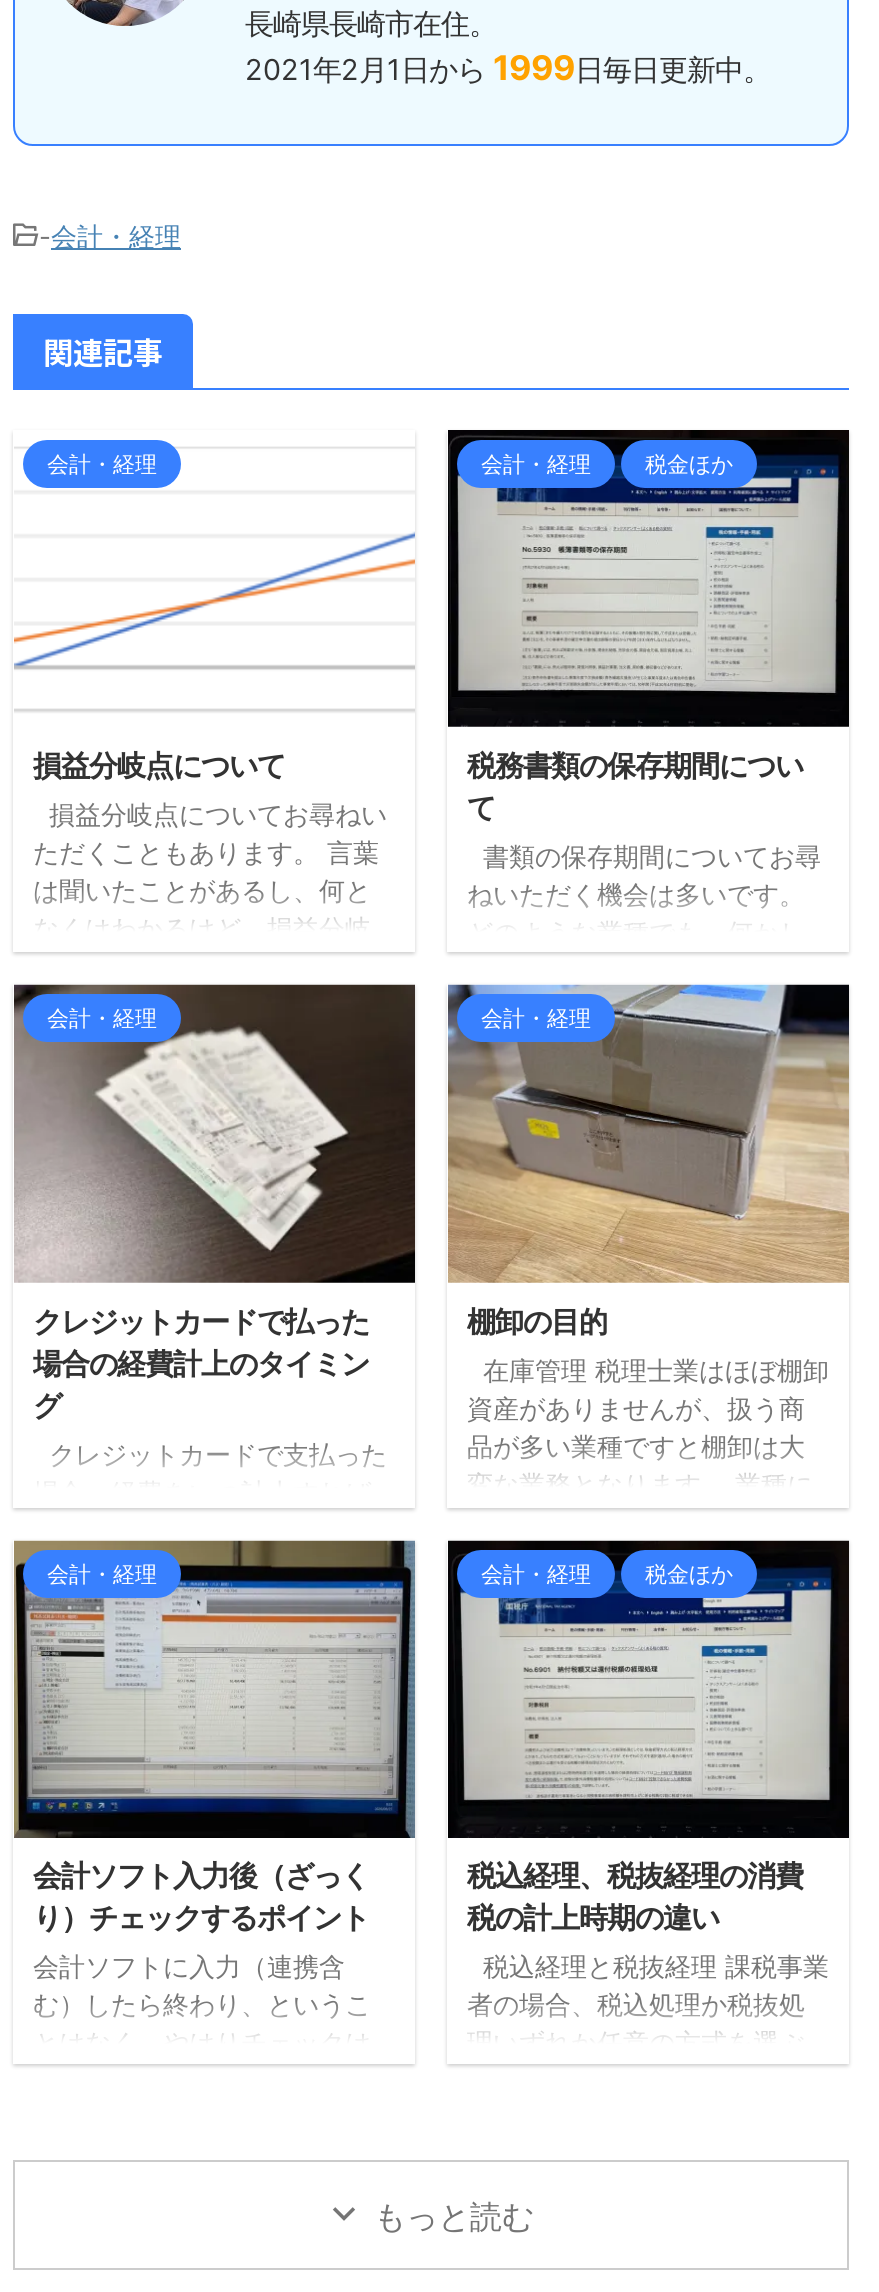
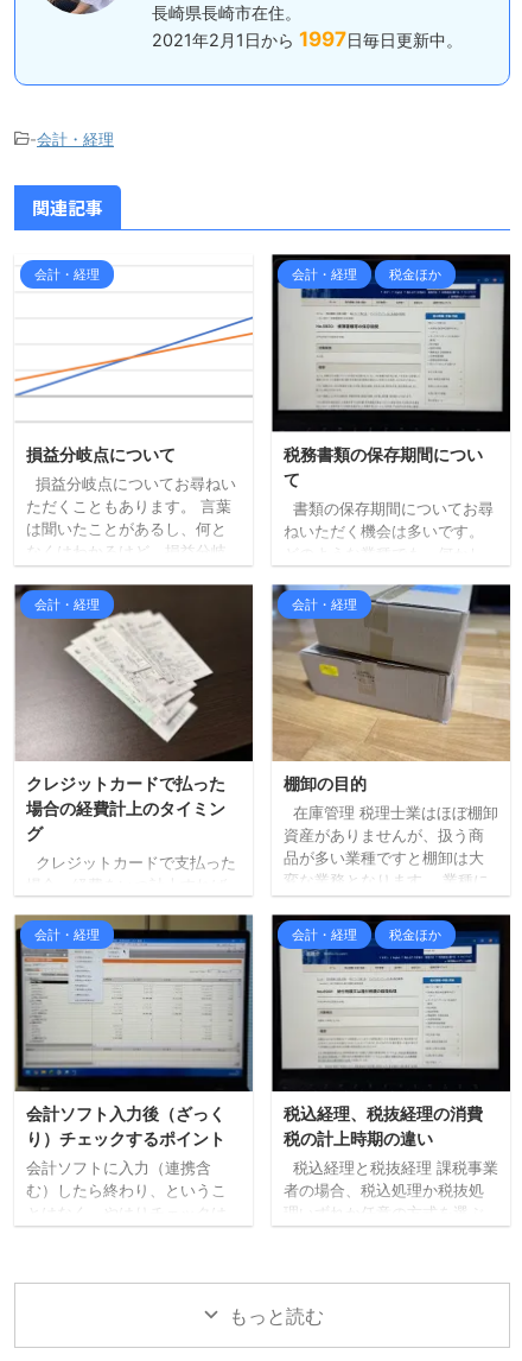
[245,47,771,87] 2021年2月1日から1999日毎日更新中。 -> [152,28,463,51] 2021年2月1日から1997日毎日更新中。

